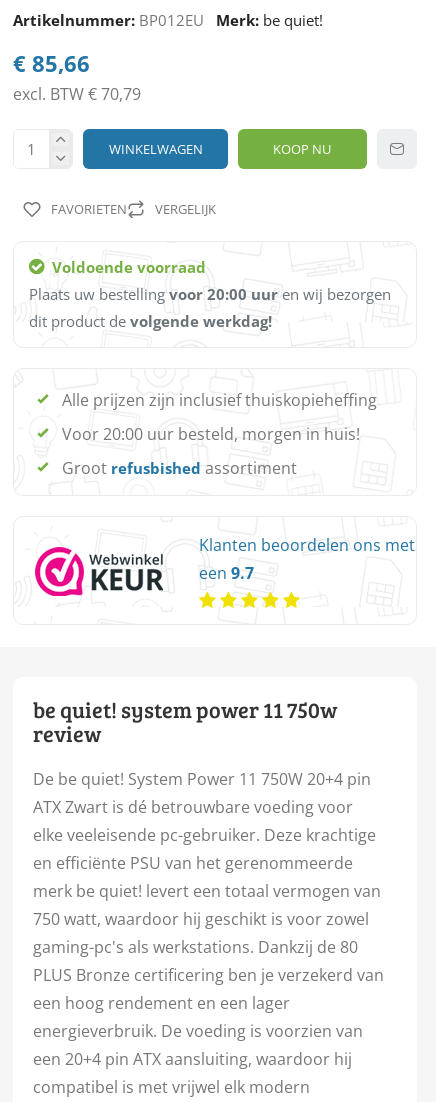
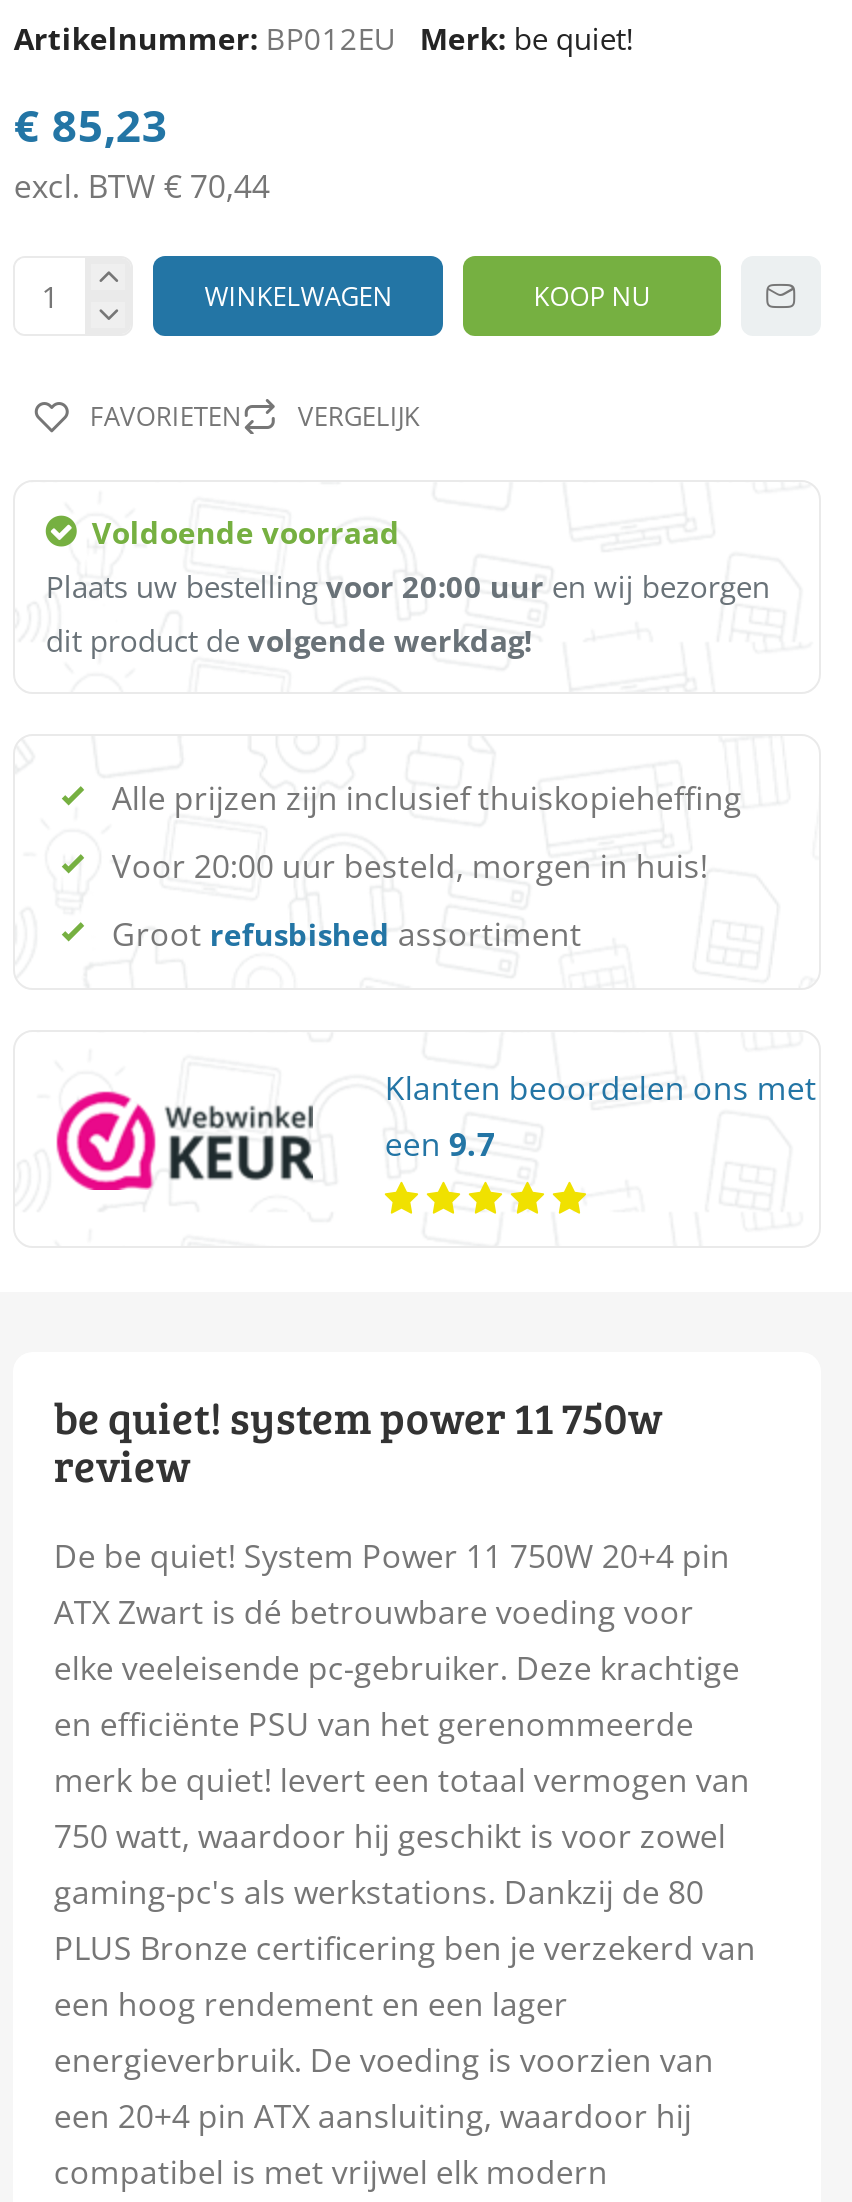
[13,48,90,78] € 85,66 -> [14,94,168,154] € 85,23
[13,83,141,105] excl. BTW € 70,79 -> [14,164,270,208] excl. BTW € 70,44

